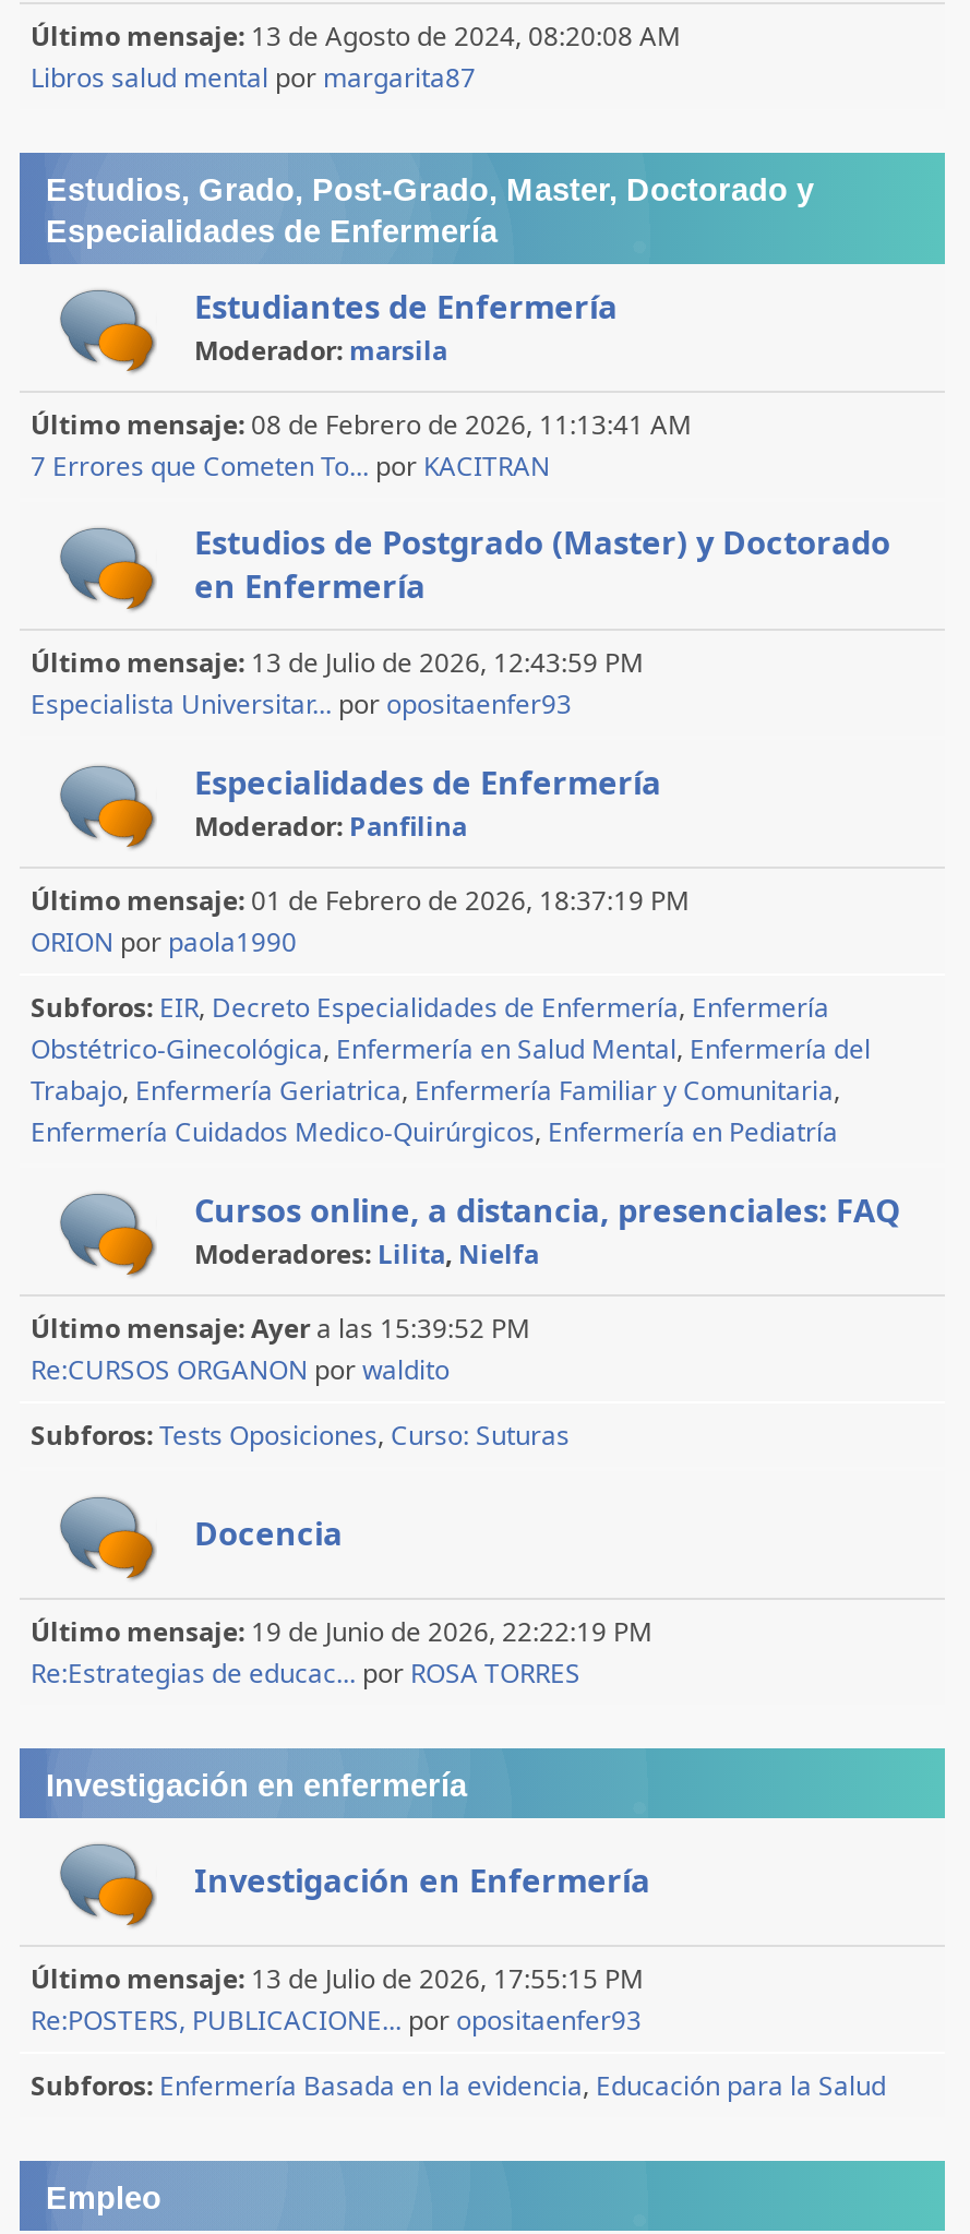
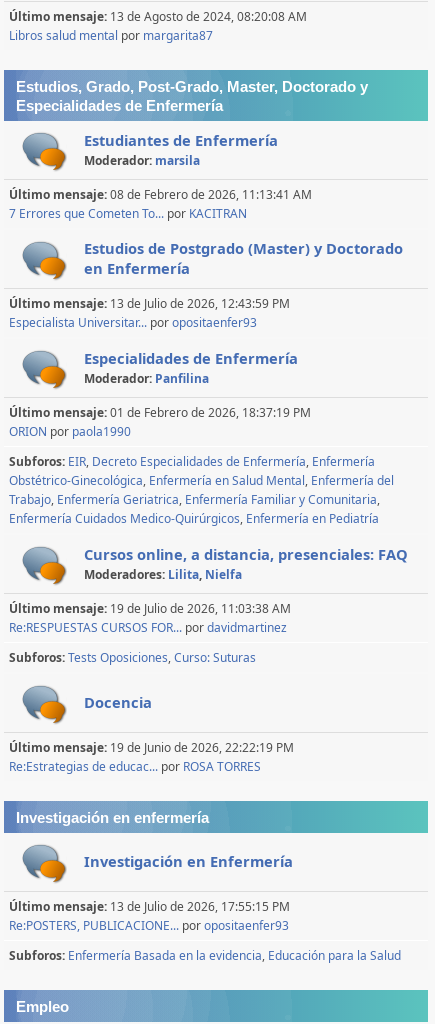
[31,1310,530,1388] Último mensaje: Ayer a las 15:39:52 PM | Re:CURSOS ORGANON por waldito -> [9,600,291,636] Último mensaje: 19 de Julio de 2026, 11:03:38 AM | Re:RESPUESTAS CURSOS FOR... por davidmartinez

